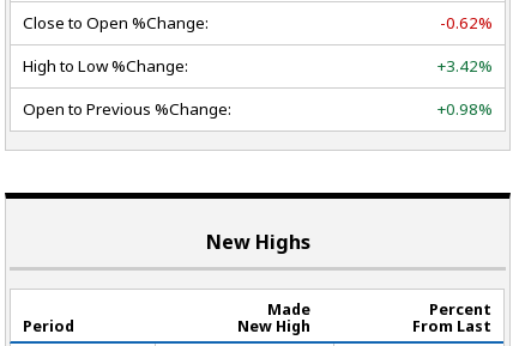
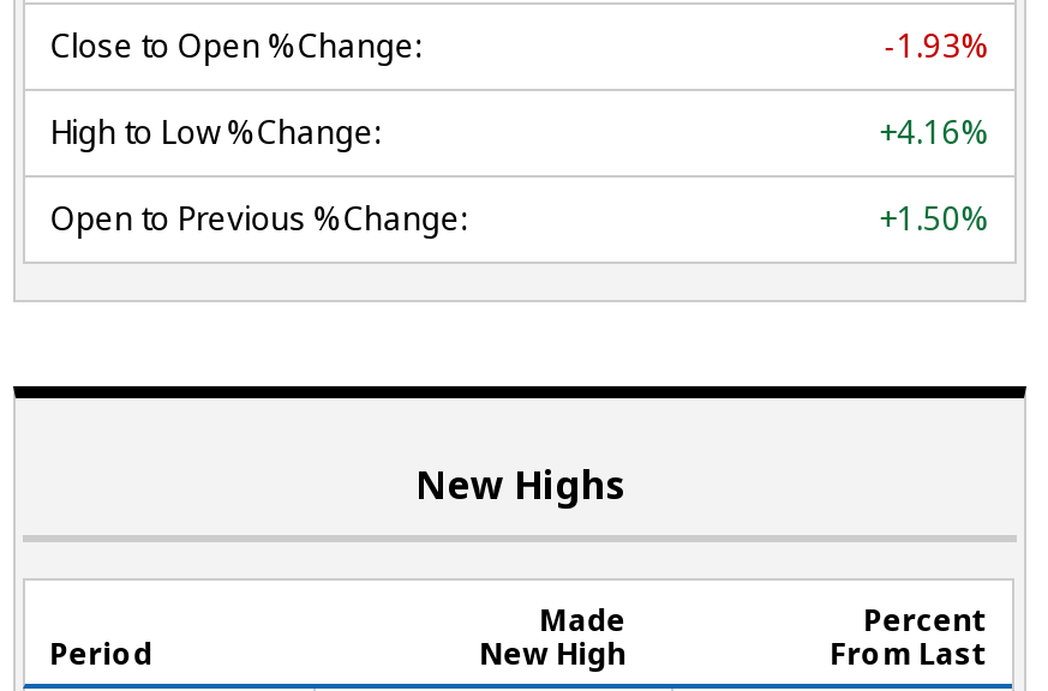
[440,12,493,33] -0.62% -> [884,24,990,67] -1.93%
[437,55,493,76] +3.42% -> [880,110,990,153] +4.16%
[437,98,493,119] +0.98% -> [880,196,990,239] +1.50%

